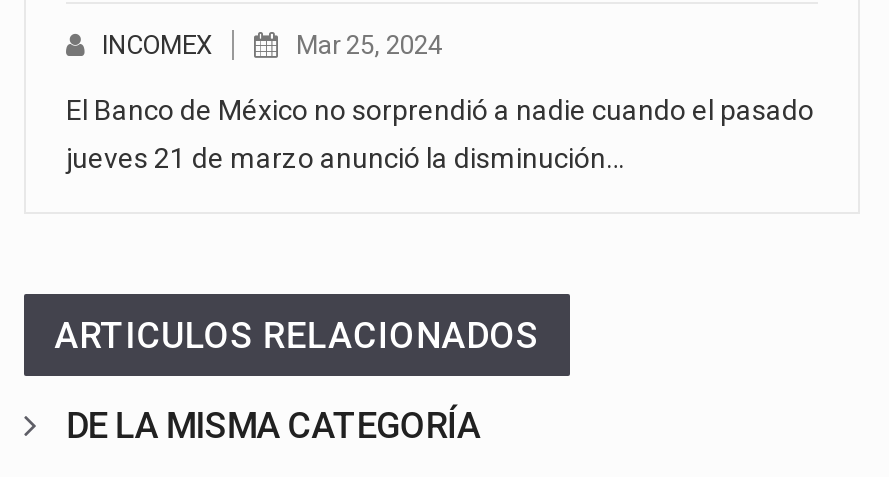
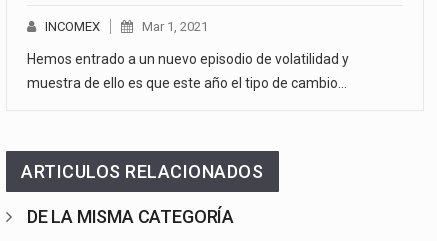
[296,30,442,60] Mar 25, 2024 -> [142,19,208,34] Mar 1, 2021
[66,94,814,126] El Banco de México no sorprendió a nadie cuando el pasado -> [27,51,349,67] Hemos entrado a un nuevo episodio de volatilidad y
[66,142,624,174] jueves 21 de marzo anunció la disminución… -> [27,75,347,91] muestra de ello es que este año el tipo de cambio…

